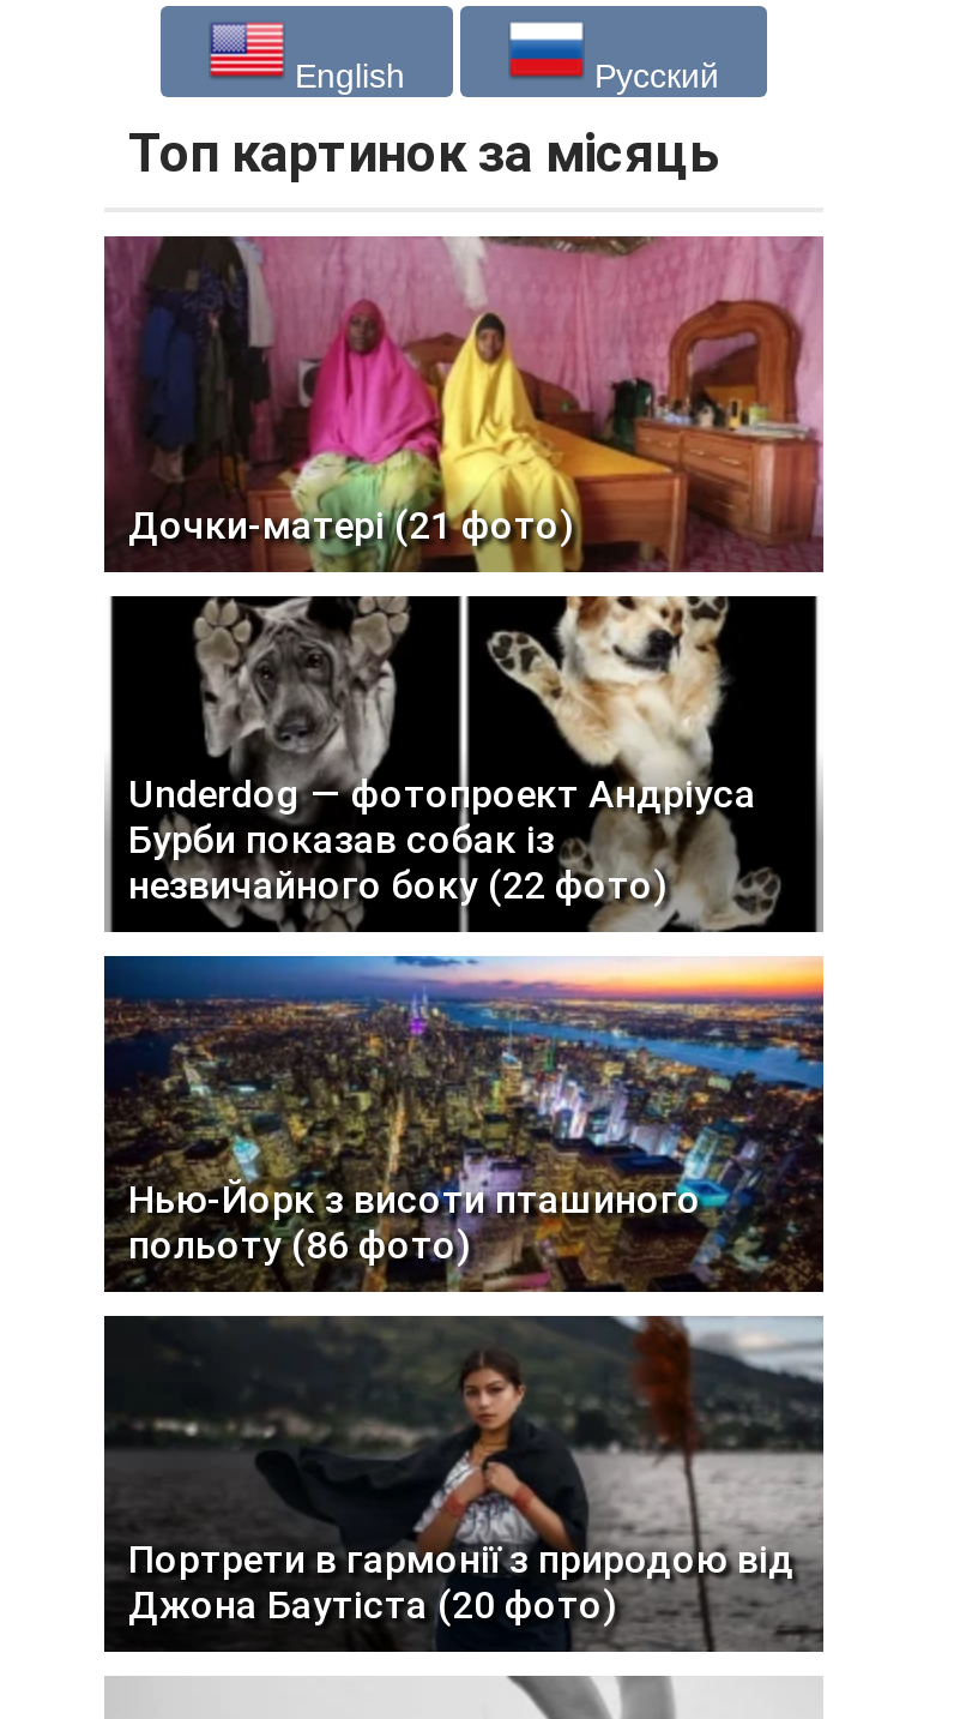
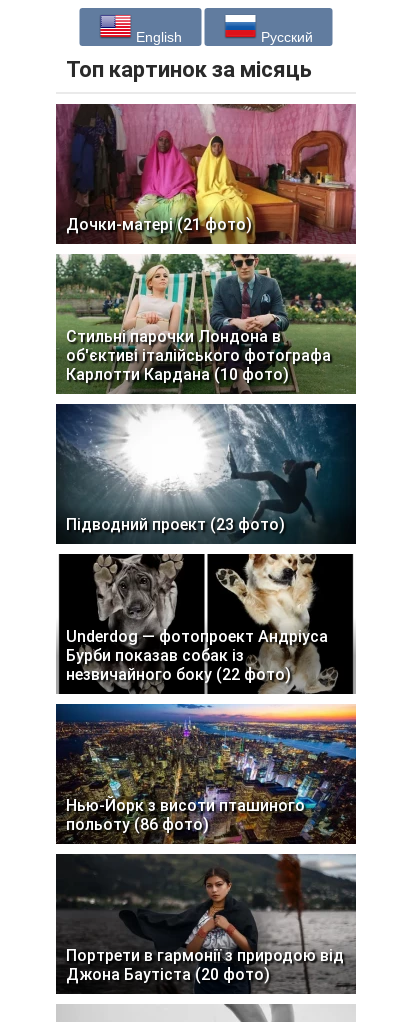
none -> [55,253,357,395] [image] | Стильні парочки Лондона в | об'єктиві італійського фотографа | Карлотти Кардана (10 фото)
none -> [56,403,357,544] [image] | Підводний проект (23 фото)

